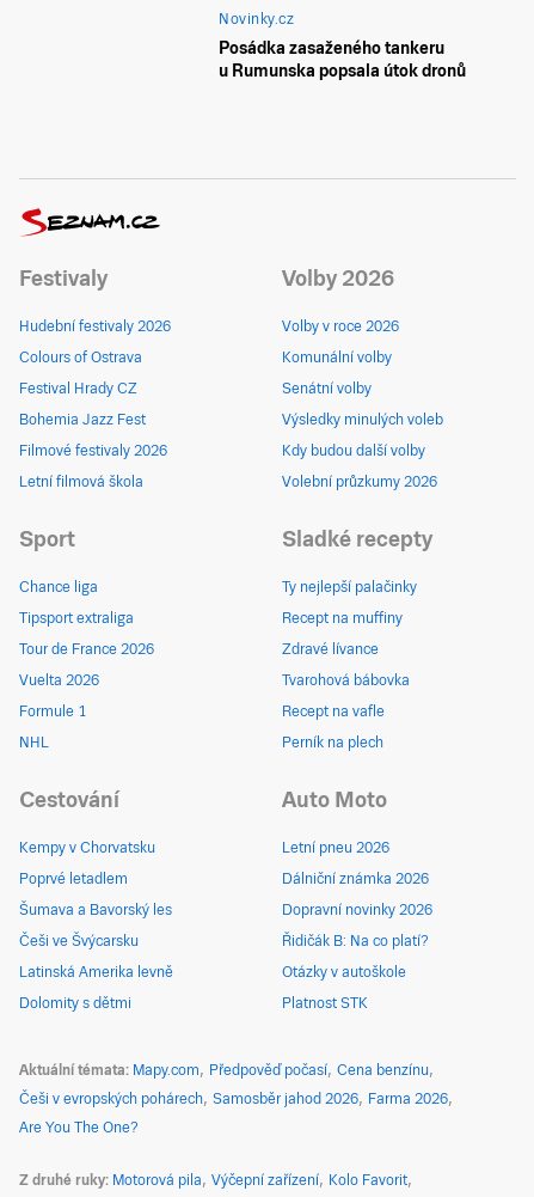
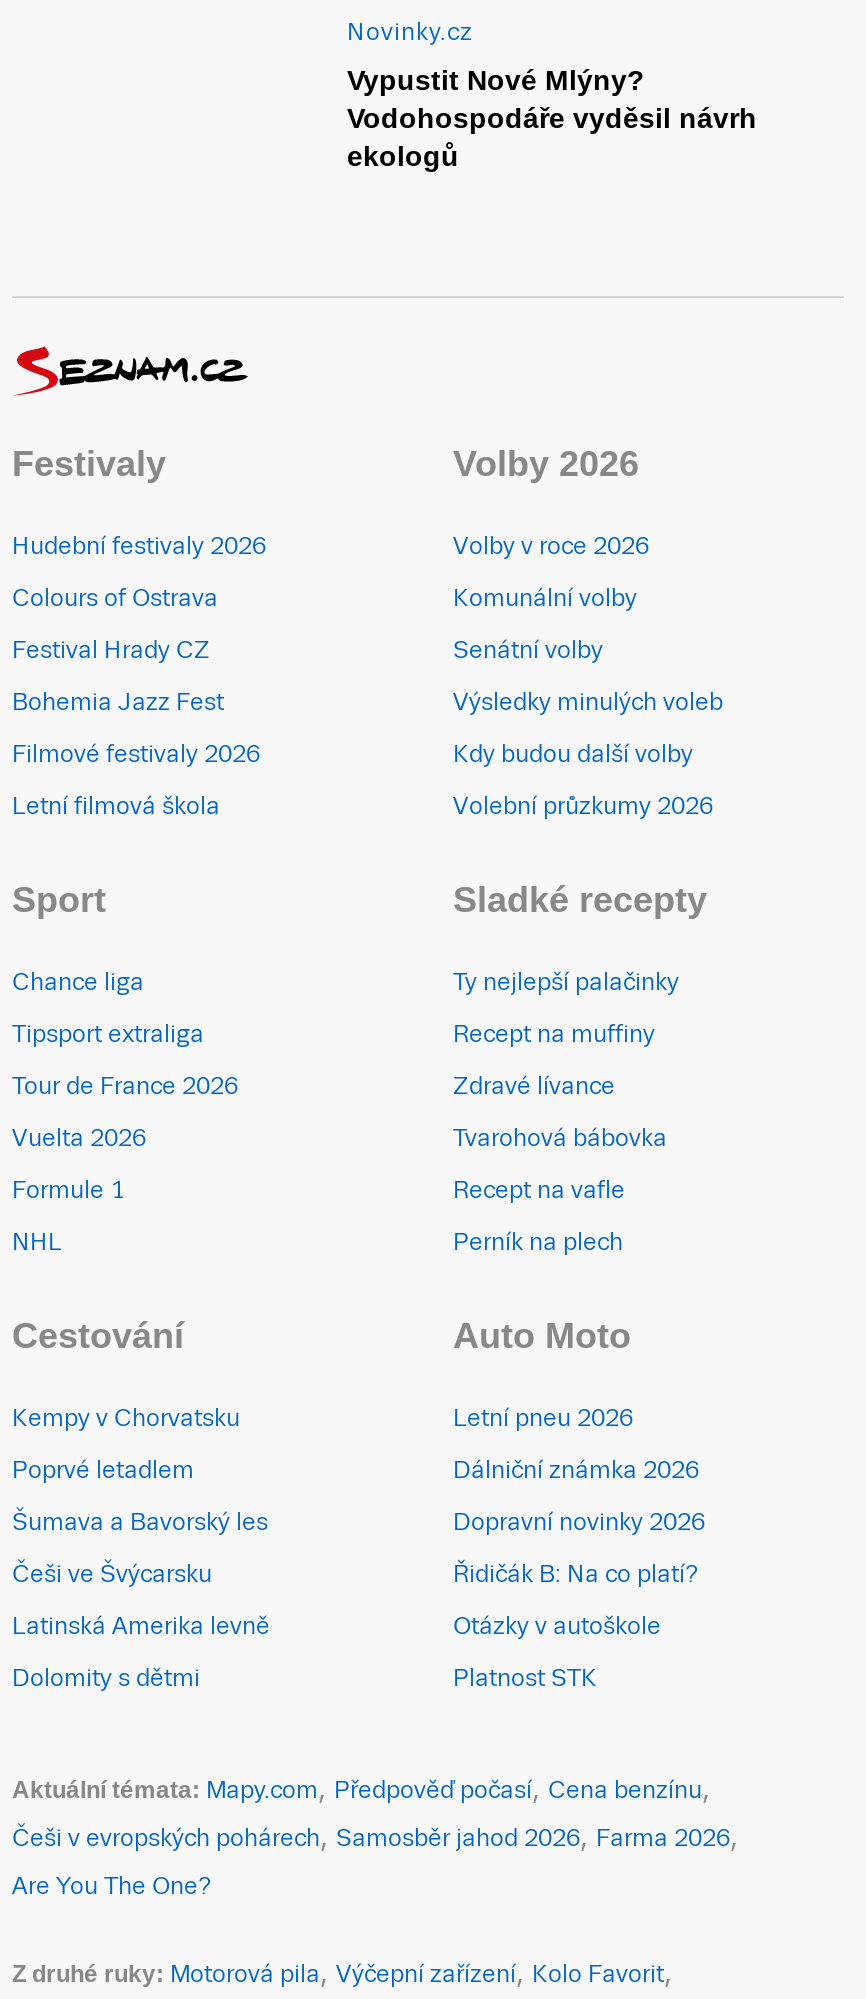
[219,39,467,80] Posádka zasaženého tankeru | u Rumunska popsala útok dronů -> [347,64,757,172] Vypustit Nové Mlýny? | Vodohospodáře vyděsil návrh | ekologů

